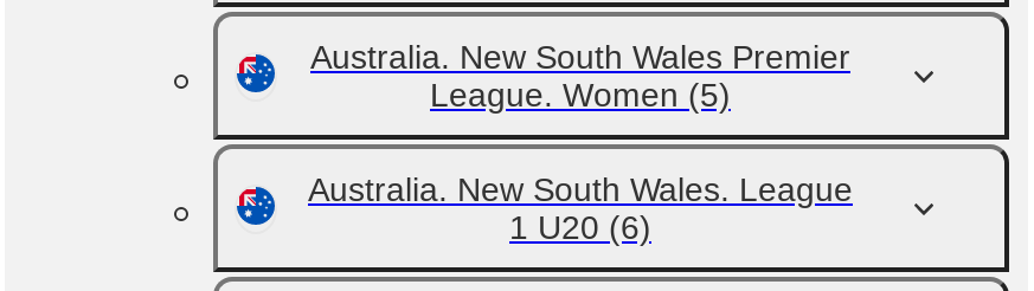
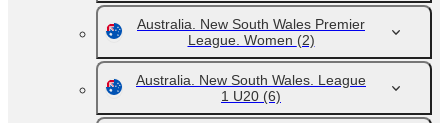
[430,76,731,114] League. Women (5) -> [187,32,314,48] League. Women (2)

